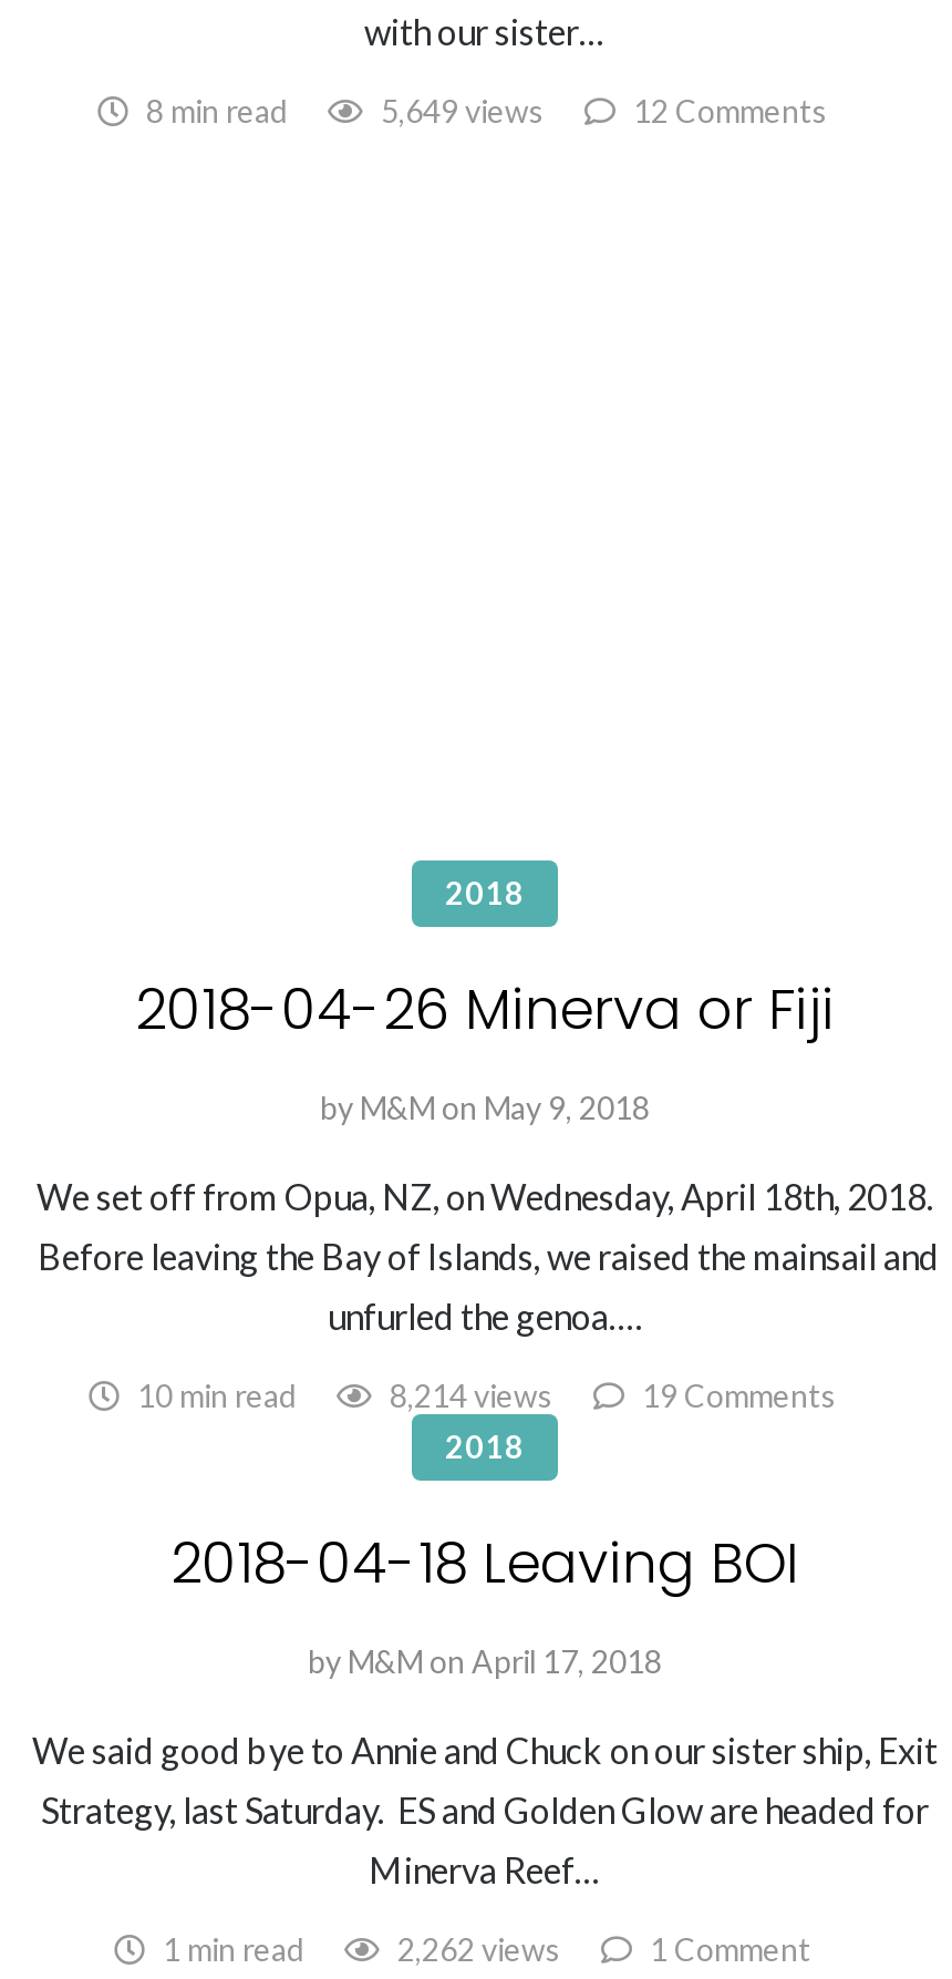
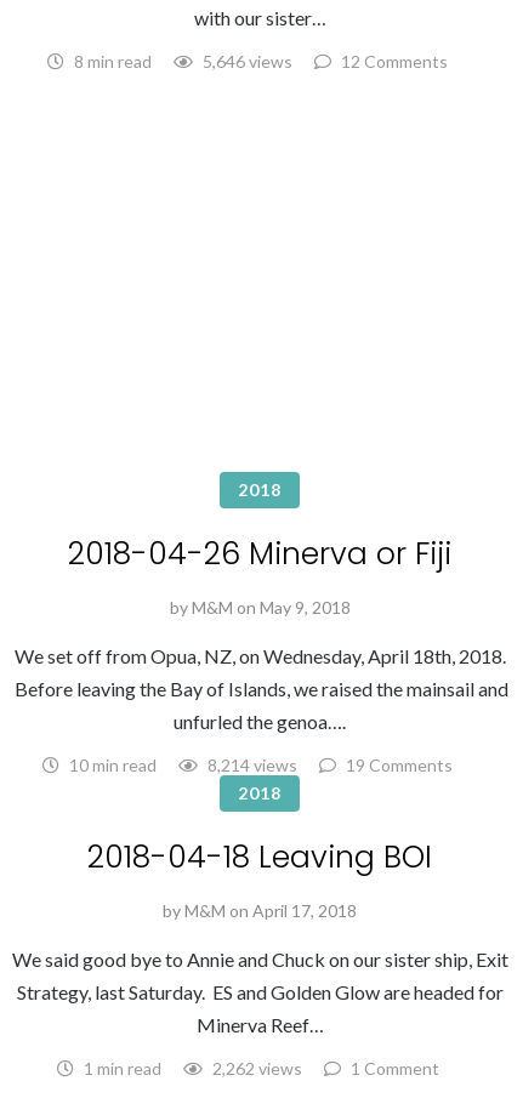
[374,92,551,130] 5,649 views -> [199,51,296,72] 5,646 views

